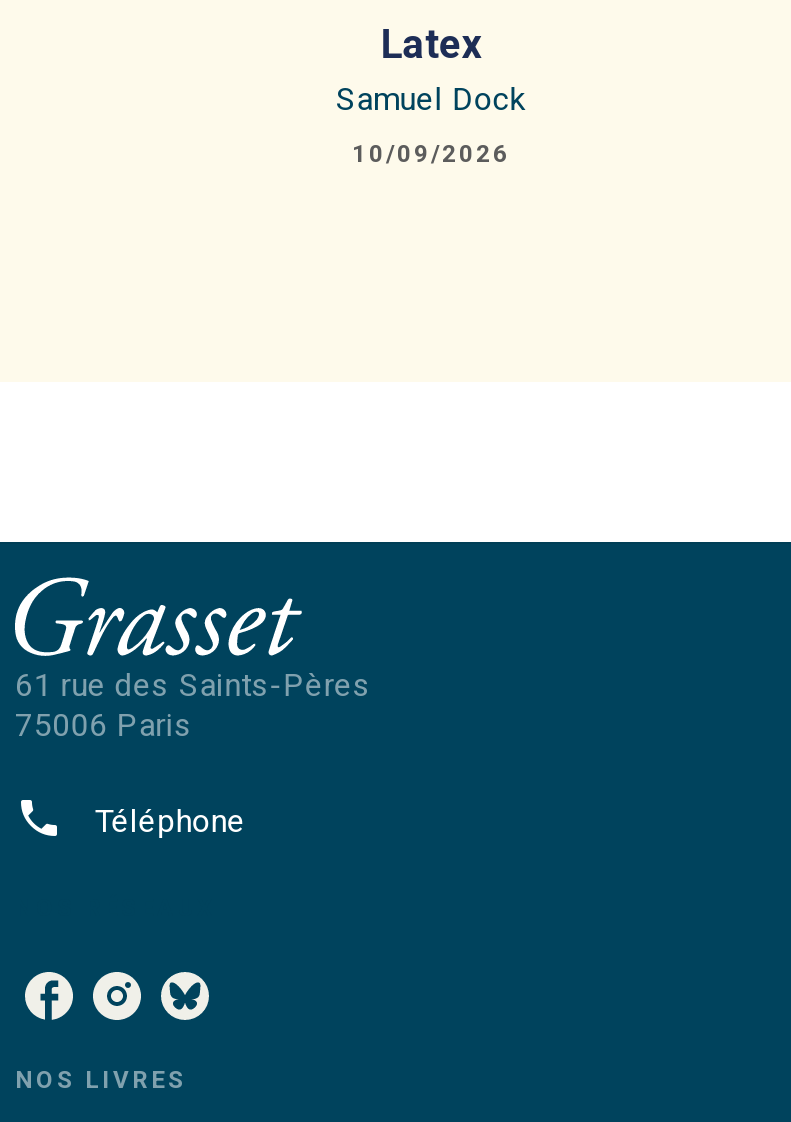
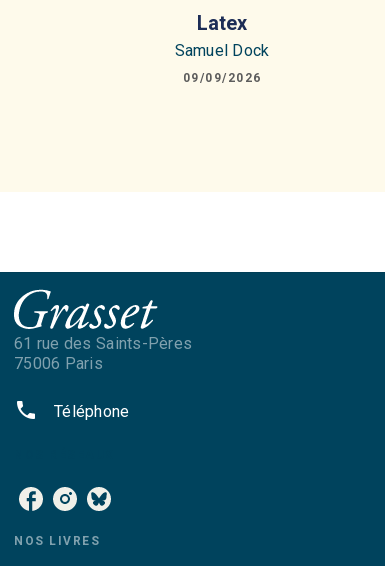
[352,140,510,168] 10/09/2026 -> [182,71,261,85] 09/09/2026

